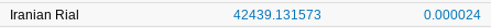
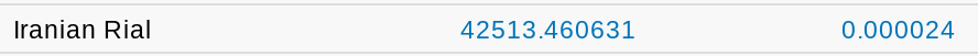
[233,8,321,22] 42439.131573 -> [460,14,637,43] 42513.460631

